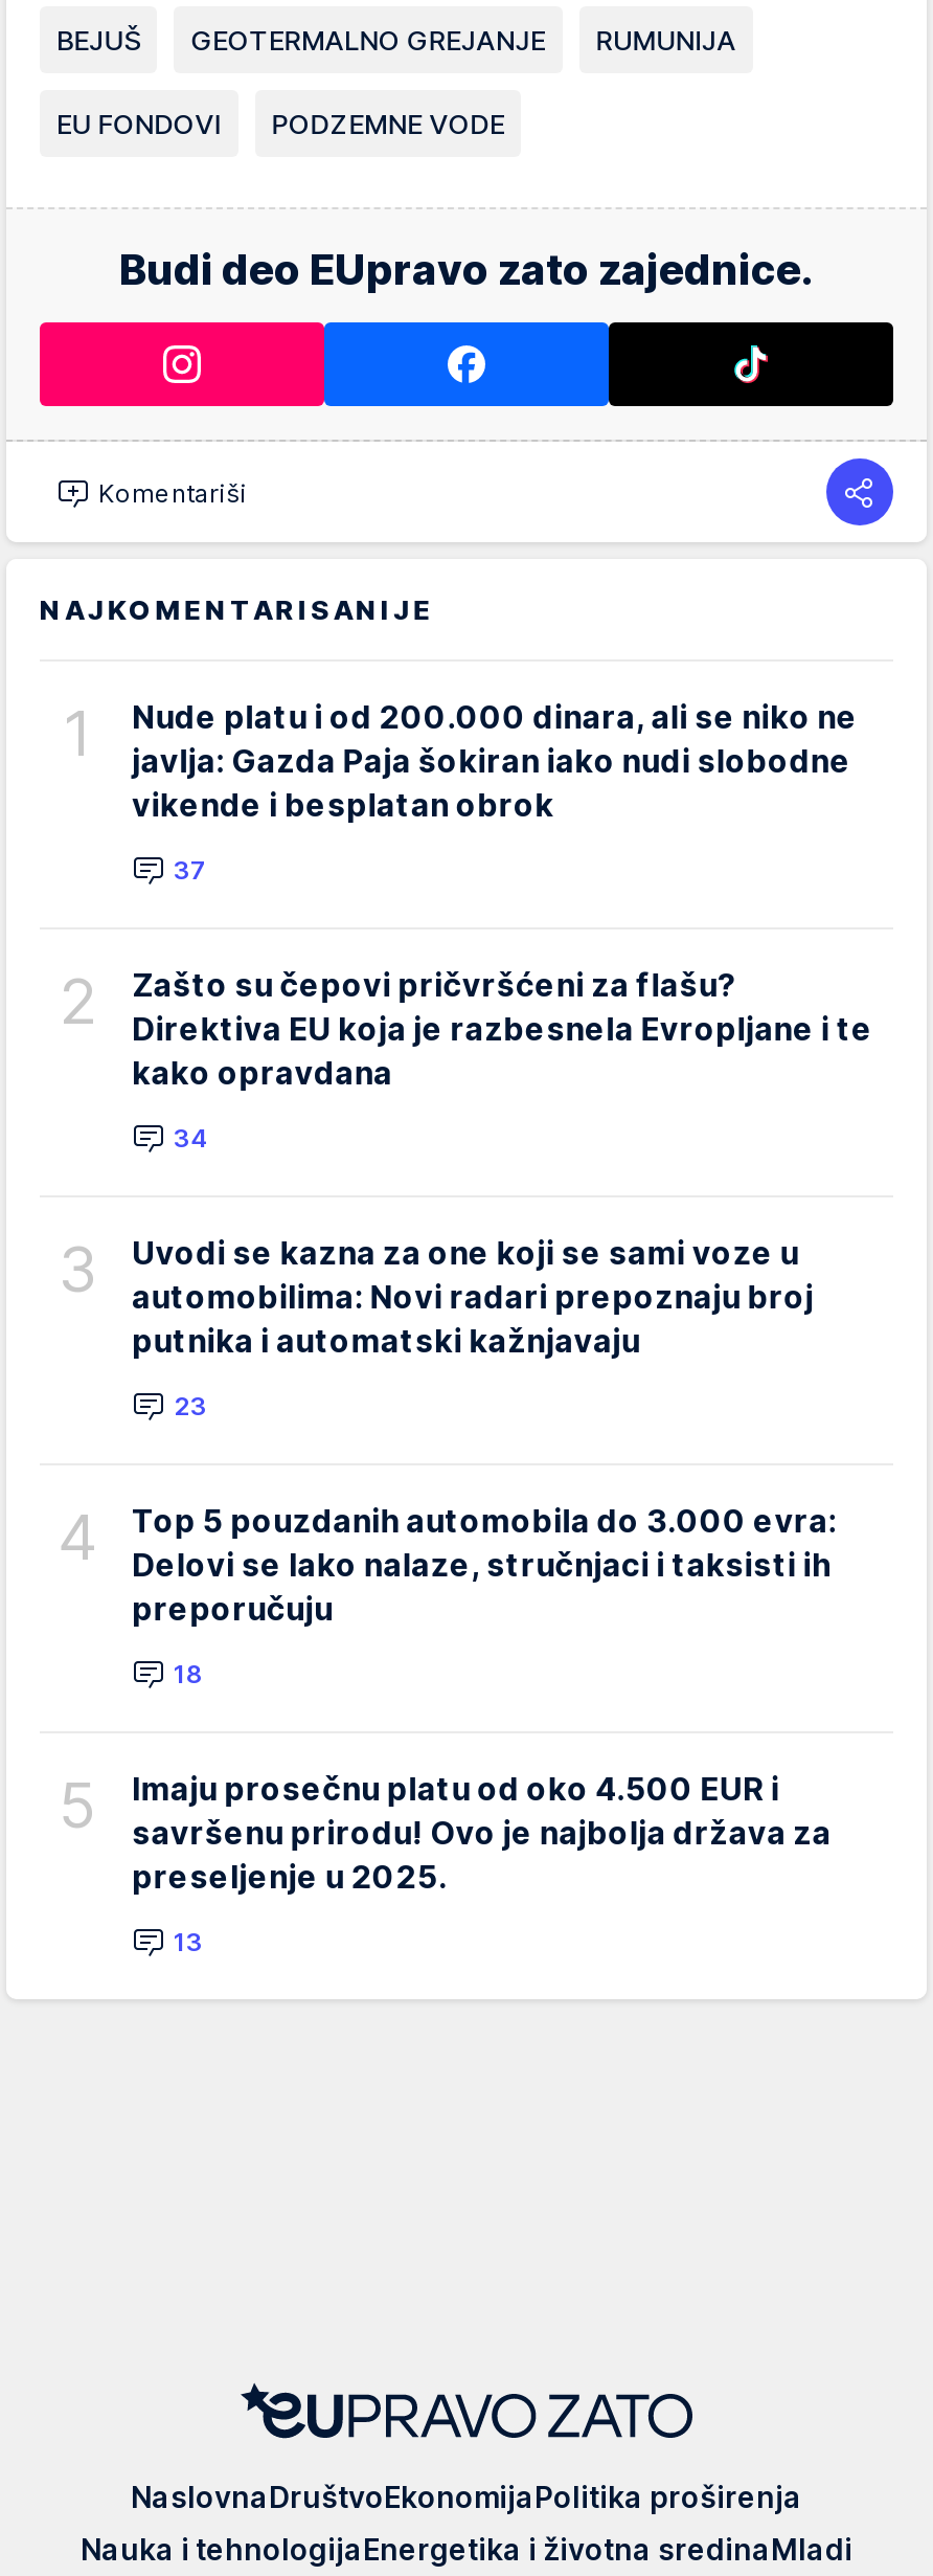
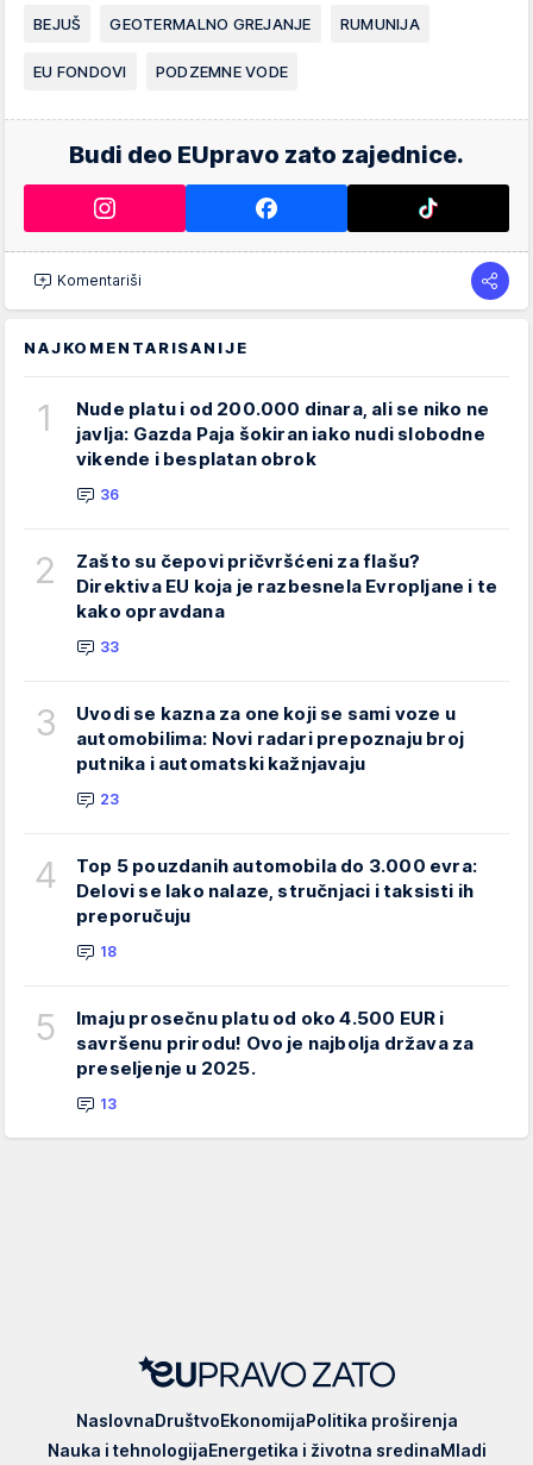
[174,853,207,885] 37 -> [100,486,119,504] 36
[174,1121,207,1153] 34 -> [100,638,119,656] 33

